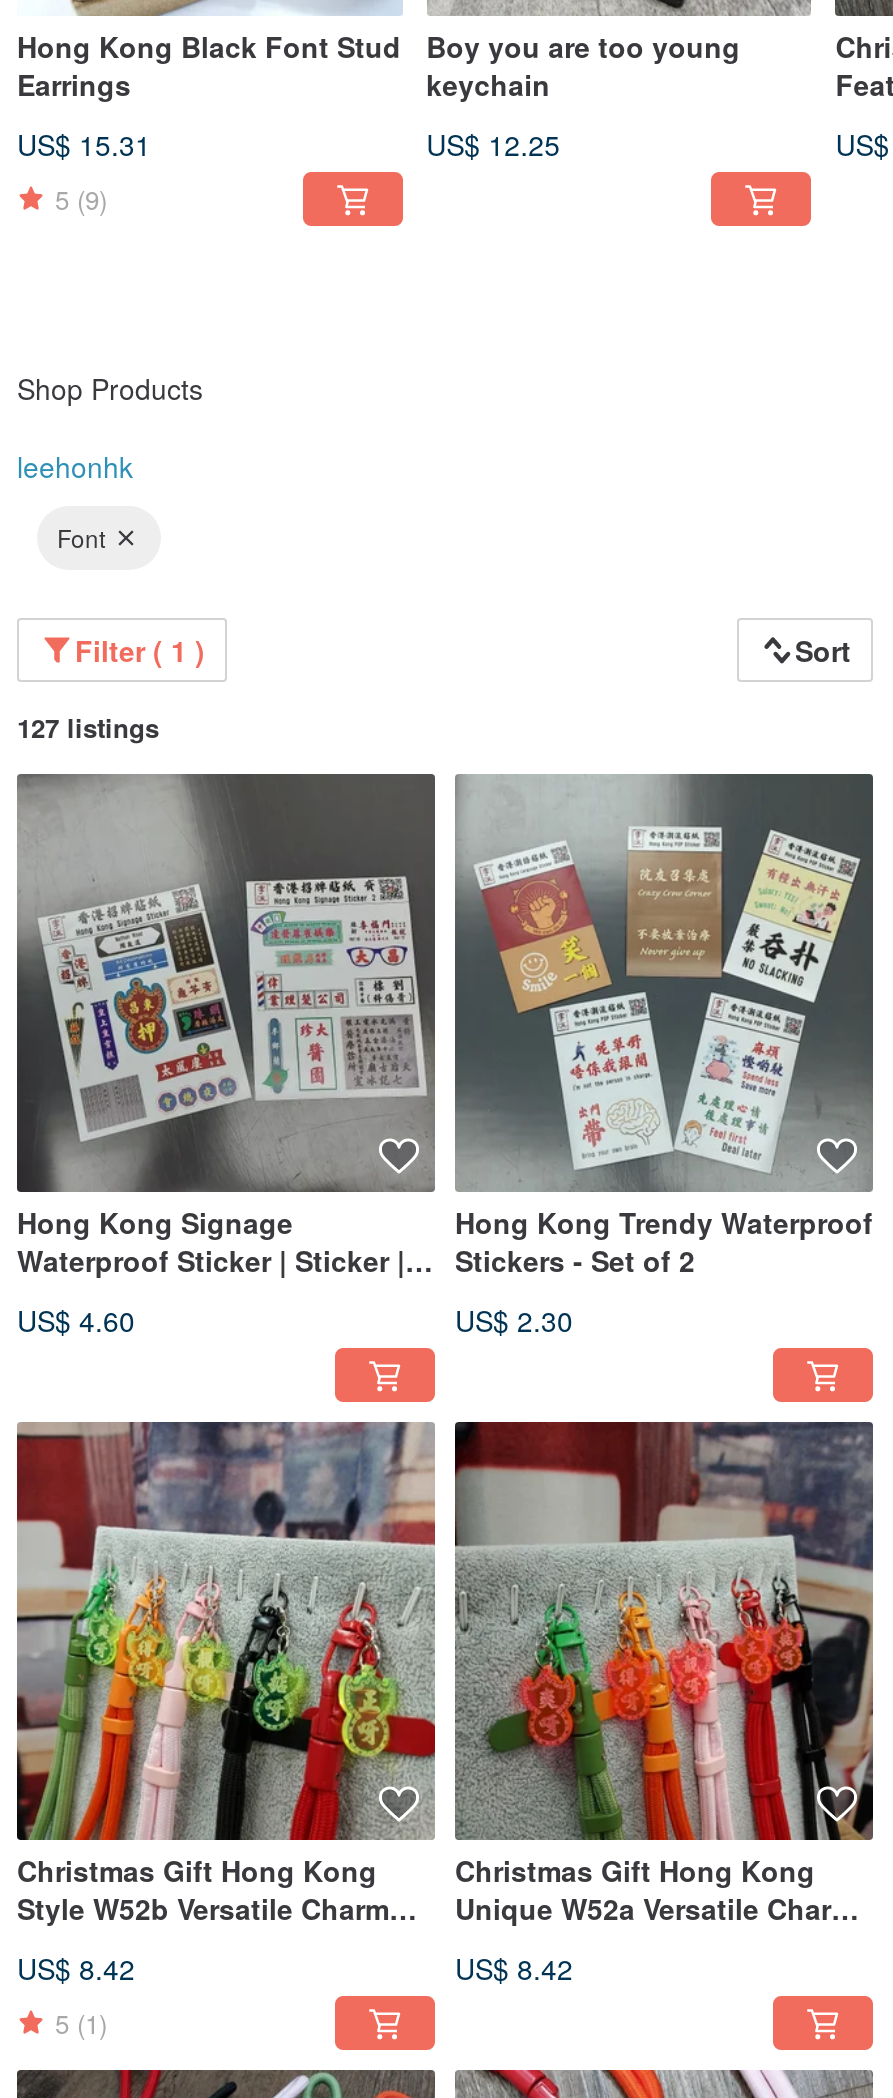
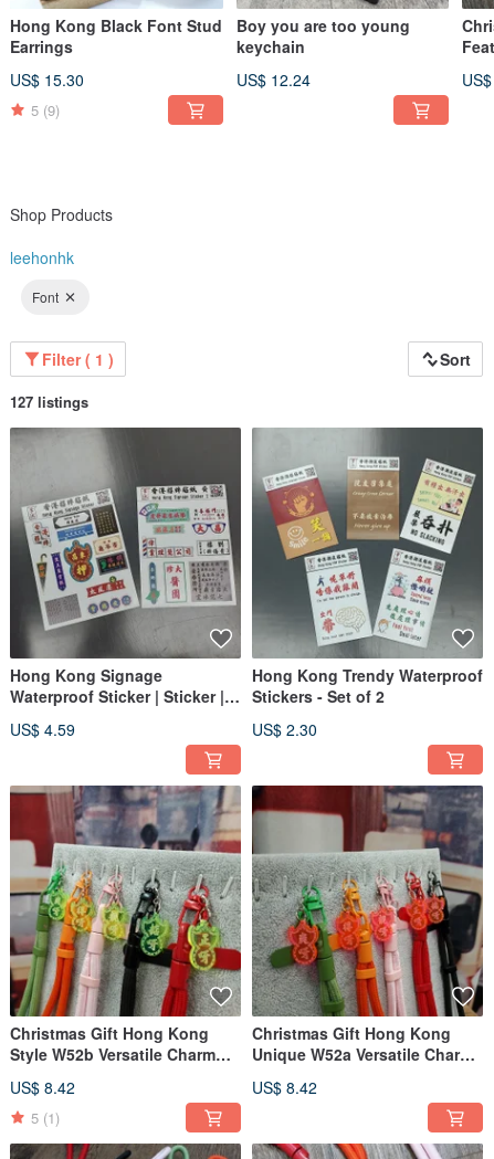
[17,124,151,164] US$ 15.31 -> [10,69,84,91] US$ 15.30
[426,124,560,164] US$ 12.25 -> [236,69,310,91] US$ 12.24
[17,1300,135,1340] US$ 4.60 -> [10,718,75,740] US$ 4.59

